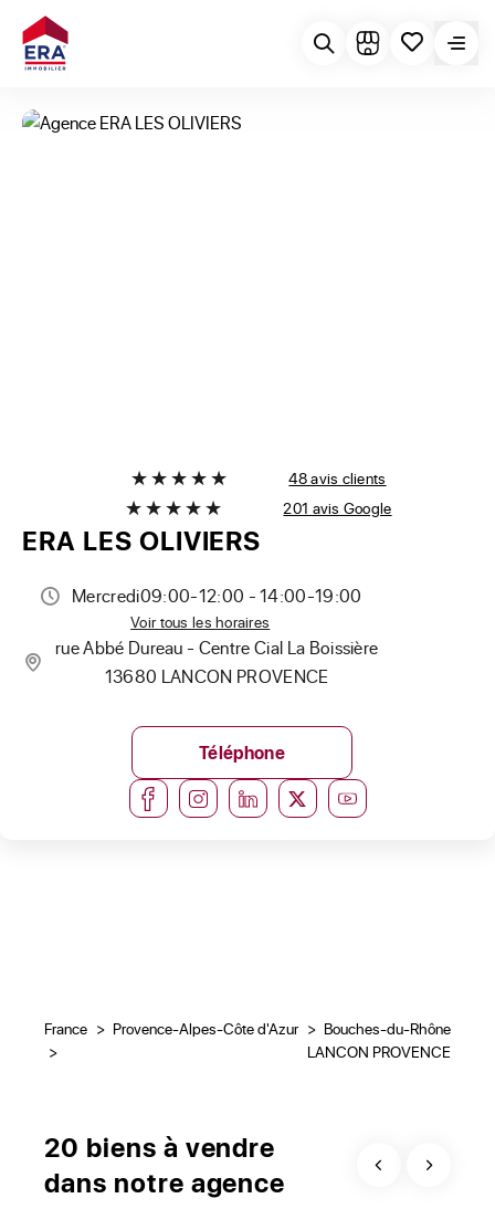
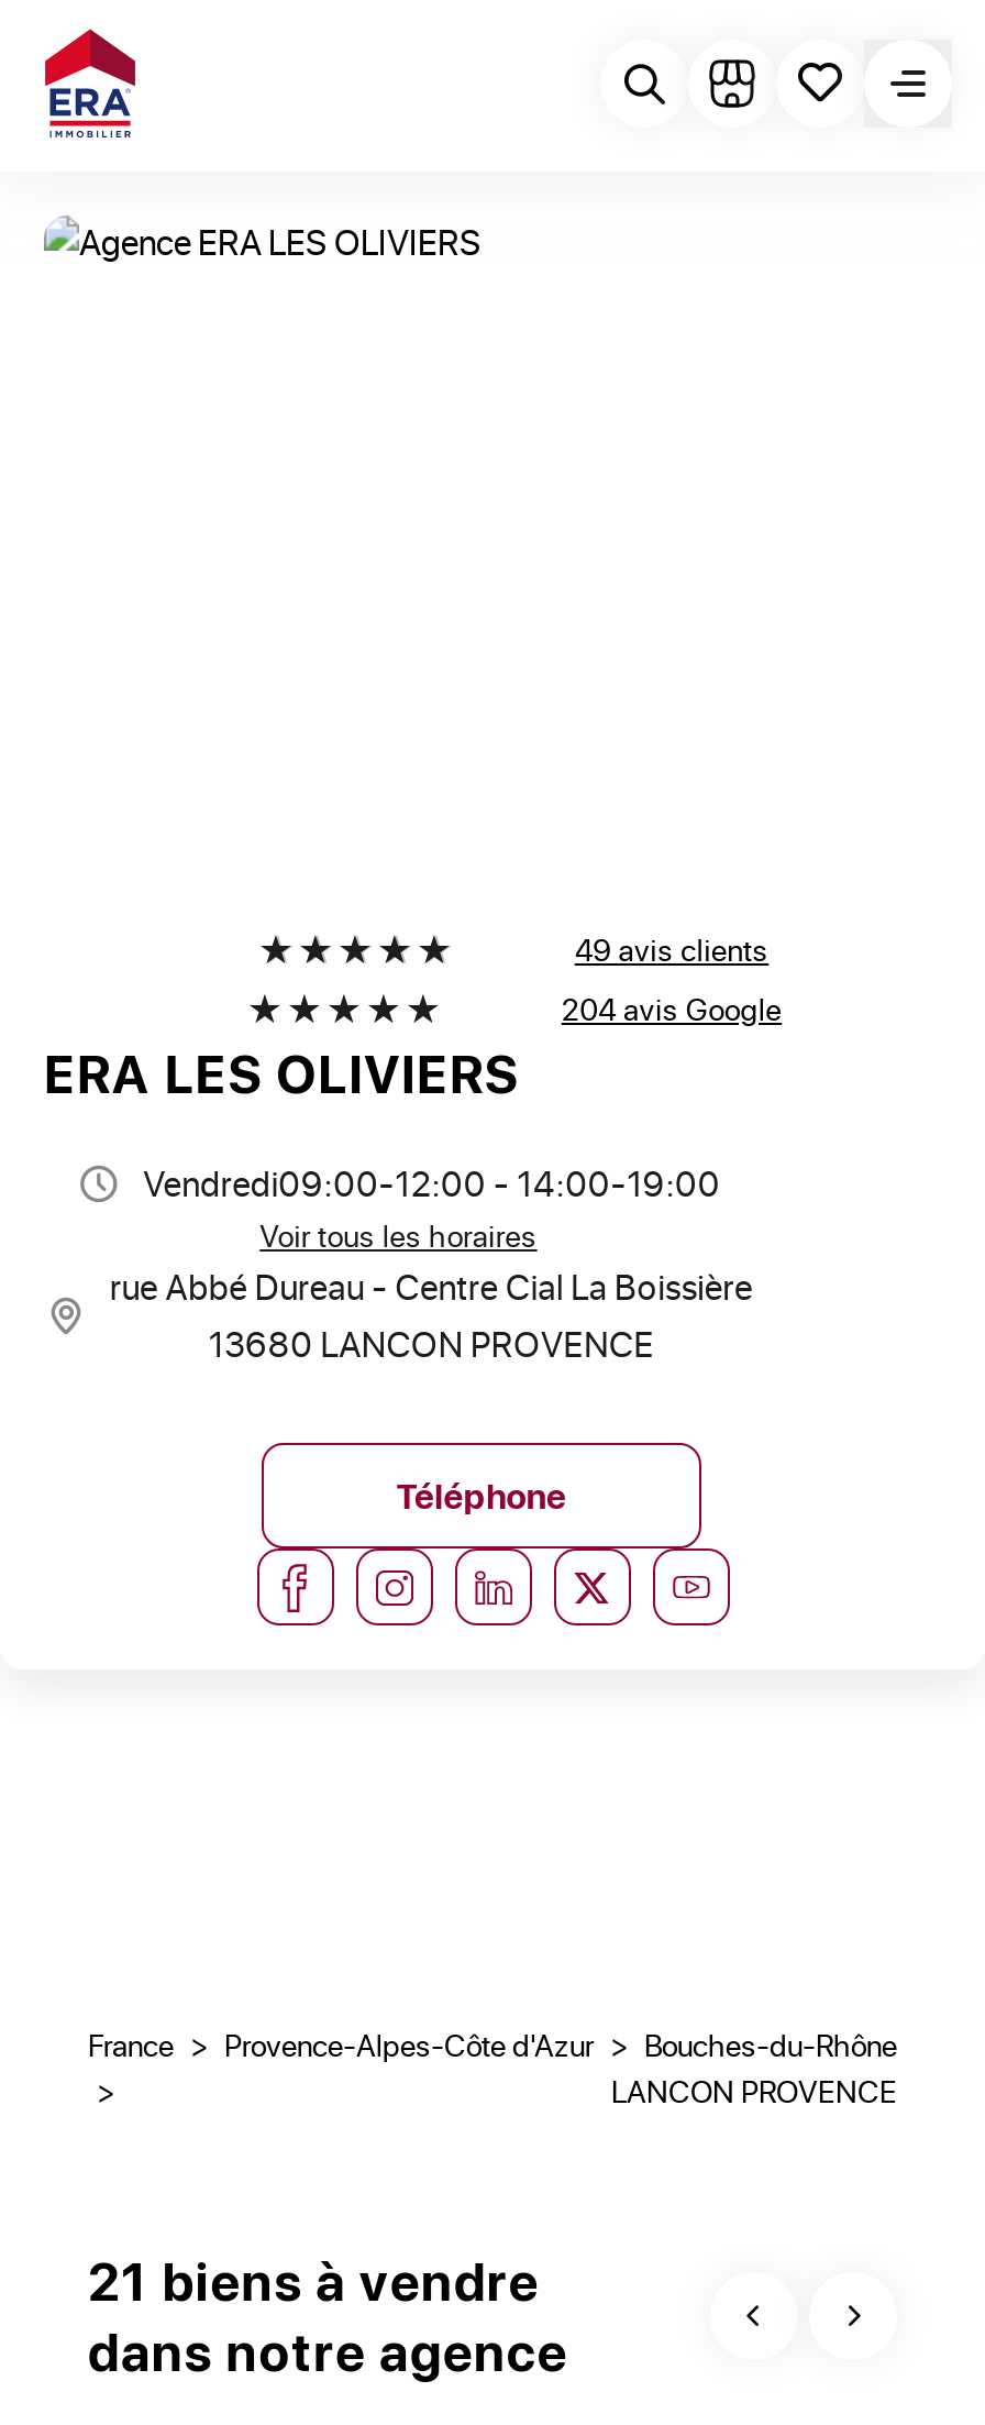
[289,467,386,488] 48 avis clients -> [575,927,769,969] 49 avis clients
[283,497,392,518] 201 avis Google -> [562,986,782,1028] 204 avis Google
[72,584,362,607] Mercredi09:00-12:00 - 14:00-19:00 -> [143,1159,721,1205] Vendredi09:00-12:00 - 14:00-19:00
[44,1128,275,1165] 20 biens à vendre -> [88,2244,539,2316] 21 biens à vendre

